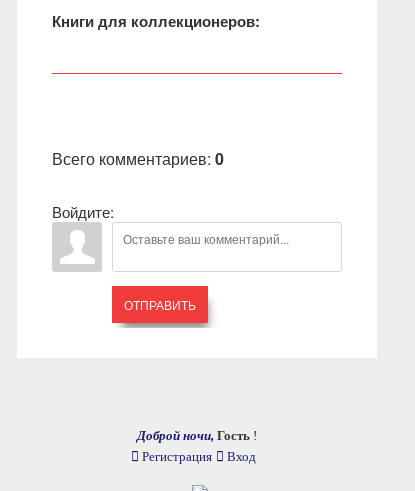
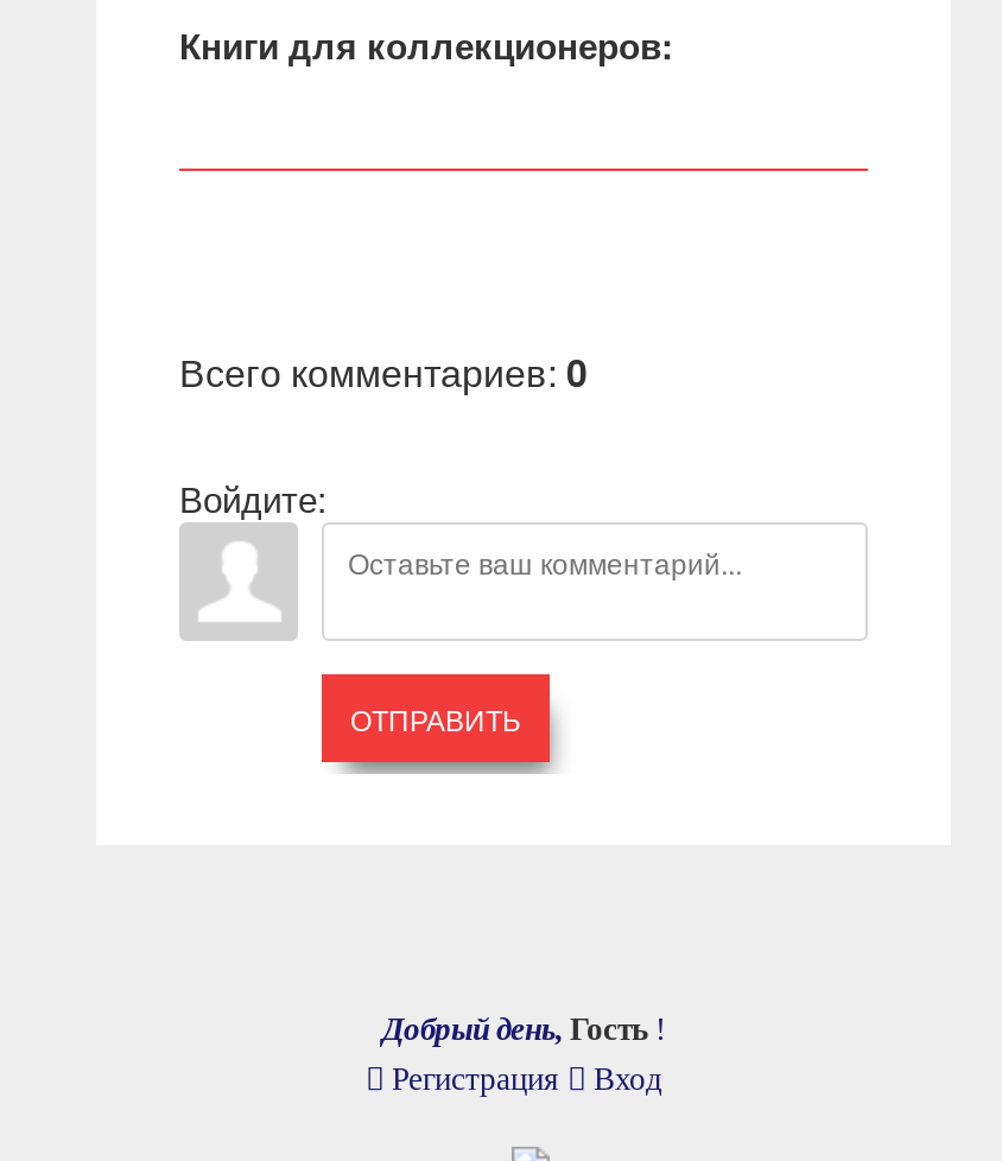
[137,428,257,443] Доброй ночи, Гость ! -> [382,1011,665,1047] Добрый день, Гость !

